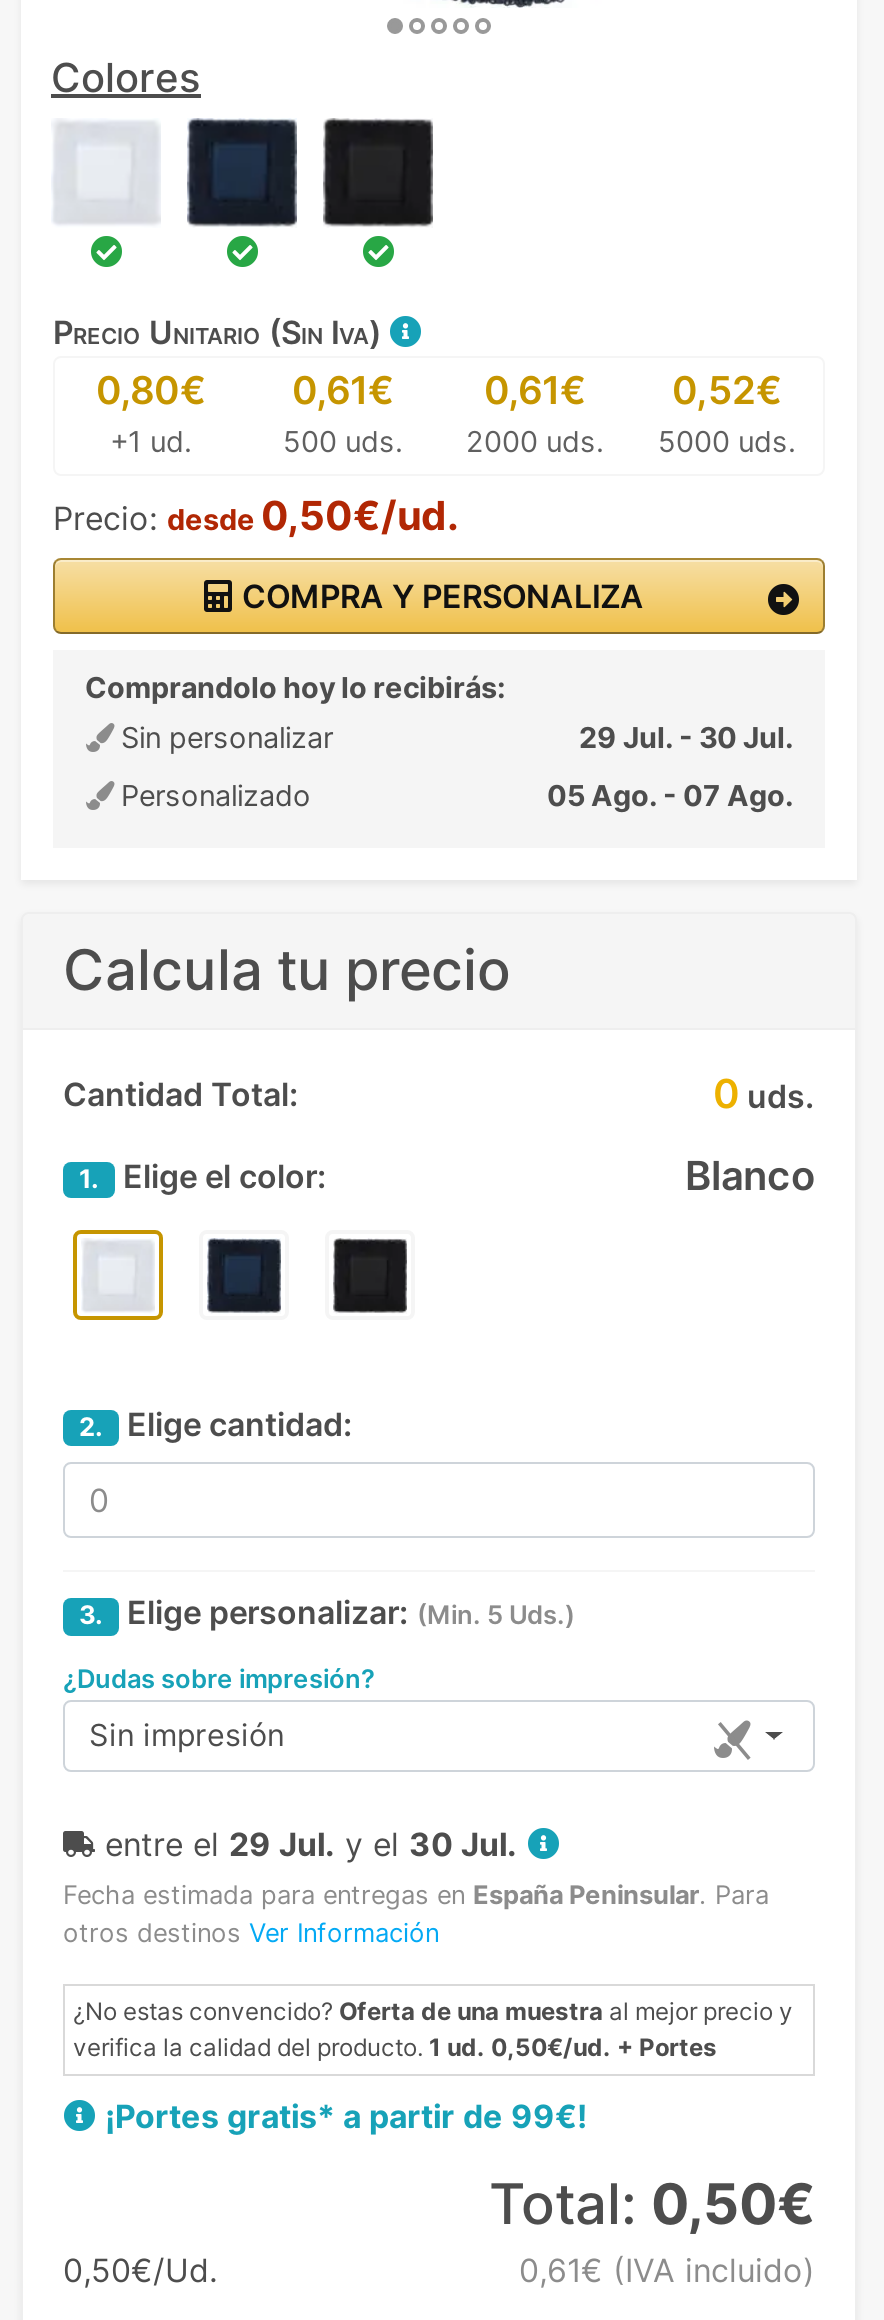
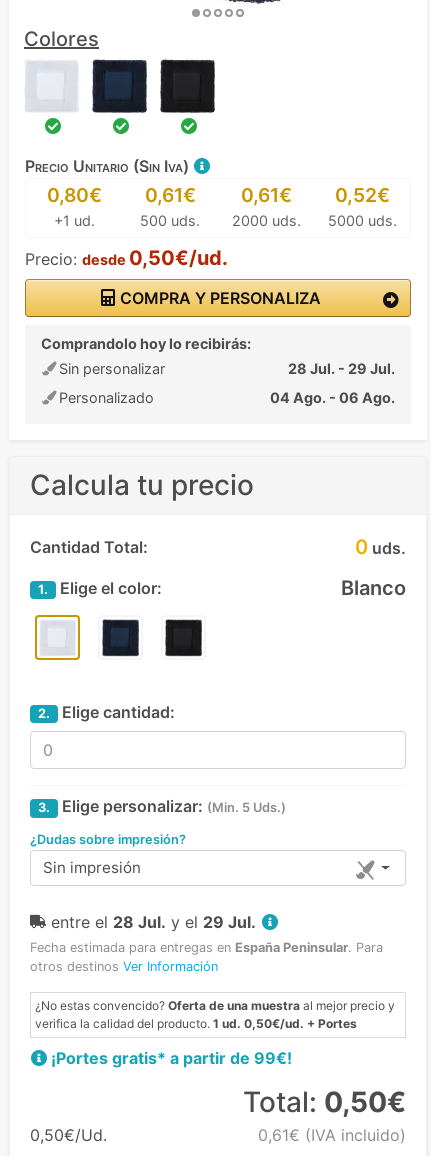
[579,720,793,754] 29 Jul. - 30 Jul. -> [288,360,395,377] 28 Jul. - 29 Jul.
[547,778,793,812] 05 Ago. - 07 Ago. -> [270,389,395,406] 04 Ago. - 06 Ago.
[105,1823,517,1863] entre el 29 Jul. y el 30 Jul. -> [51,912,256,932] entre el 28 Jul. y el 29 Jul.

